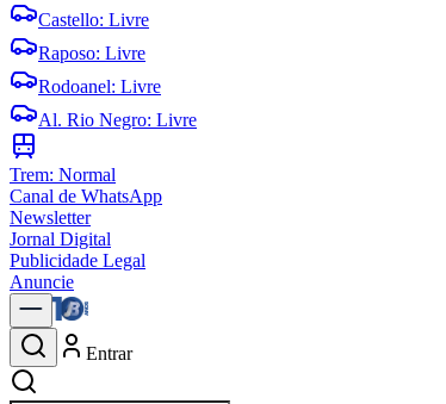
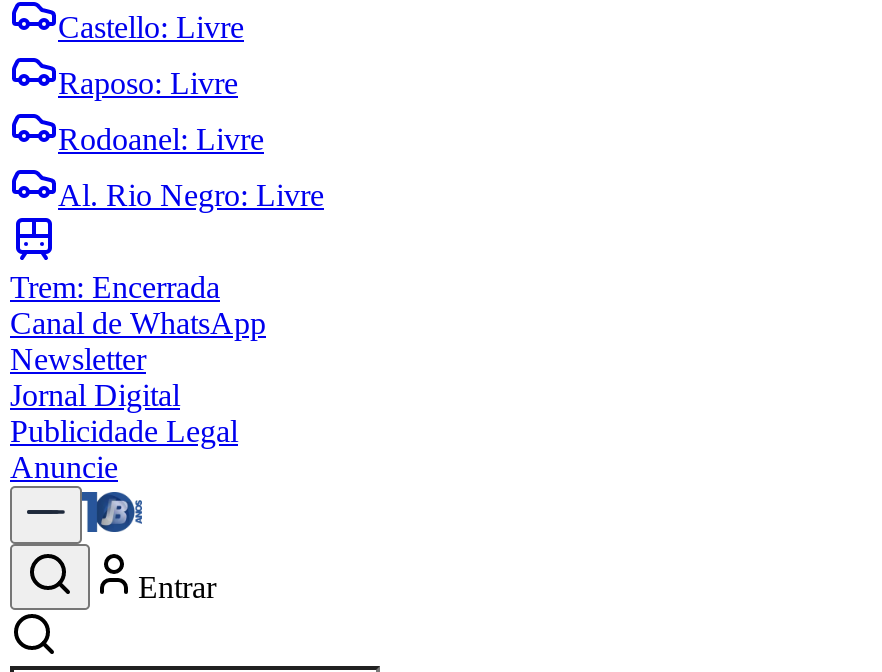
[10,164,116,185] Trem: Normal -> [10,270,220,304] Trem: Encerrada

